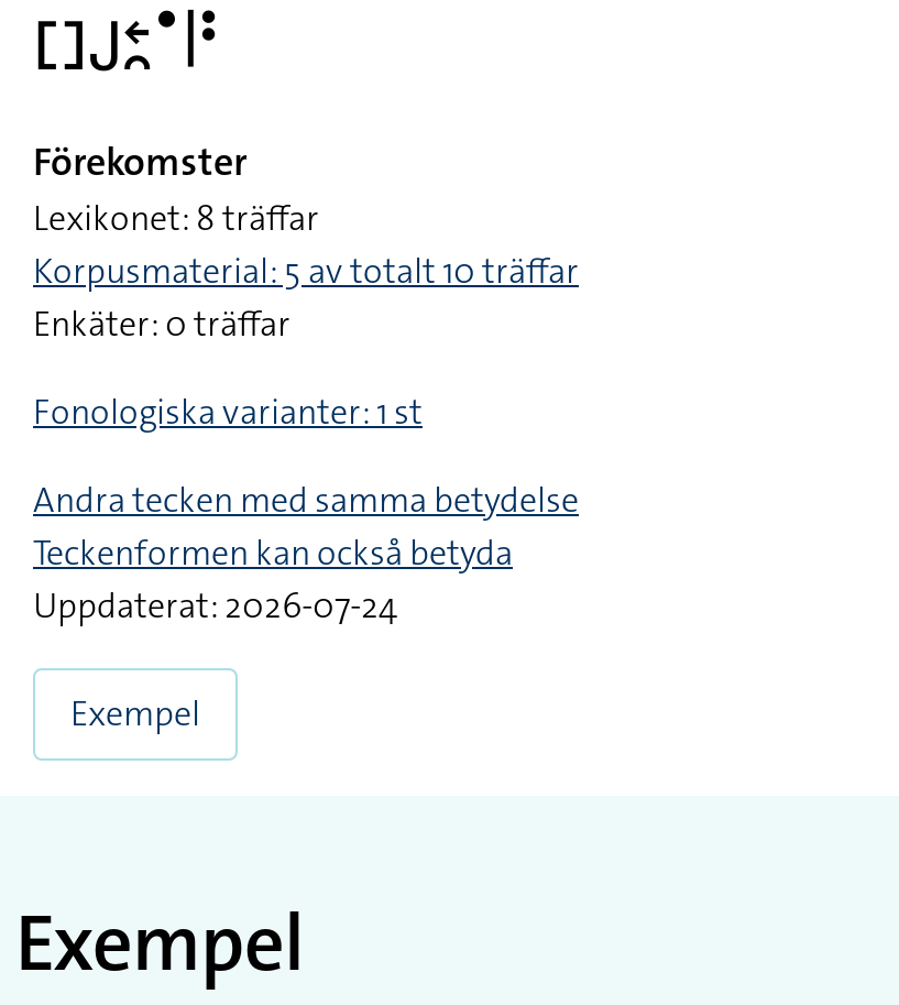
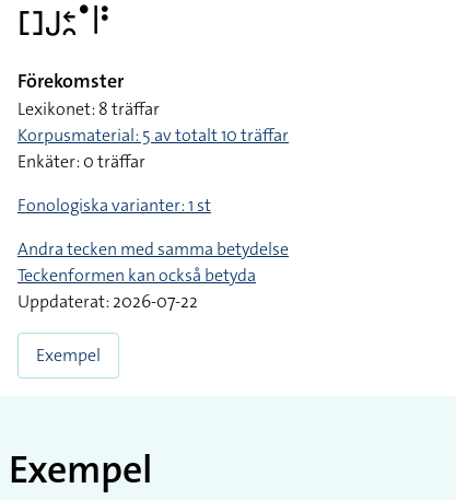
[33,582,398,629] Uppdaterat: 2026-07-24 -> [17,290,198,313] Uppdaterat: 2026-07-22

